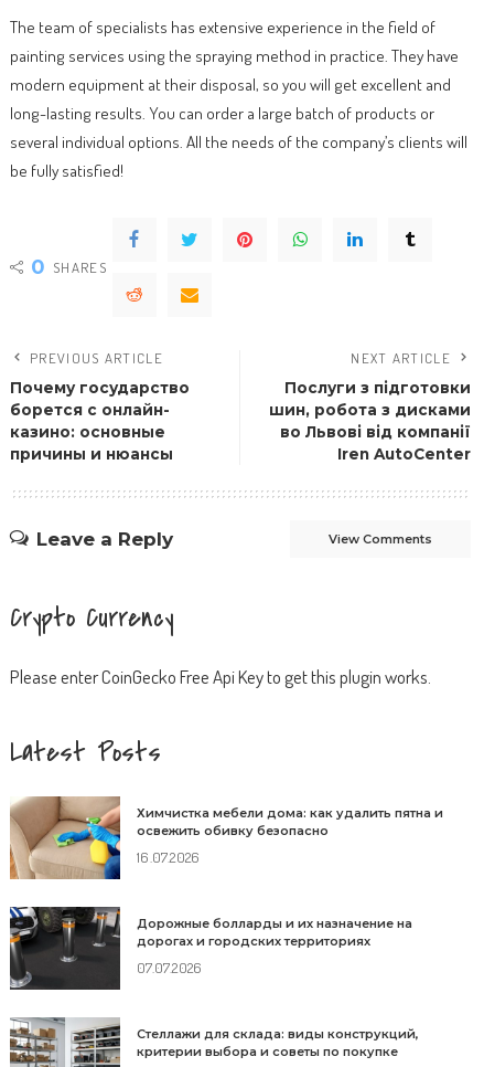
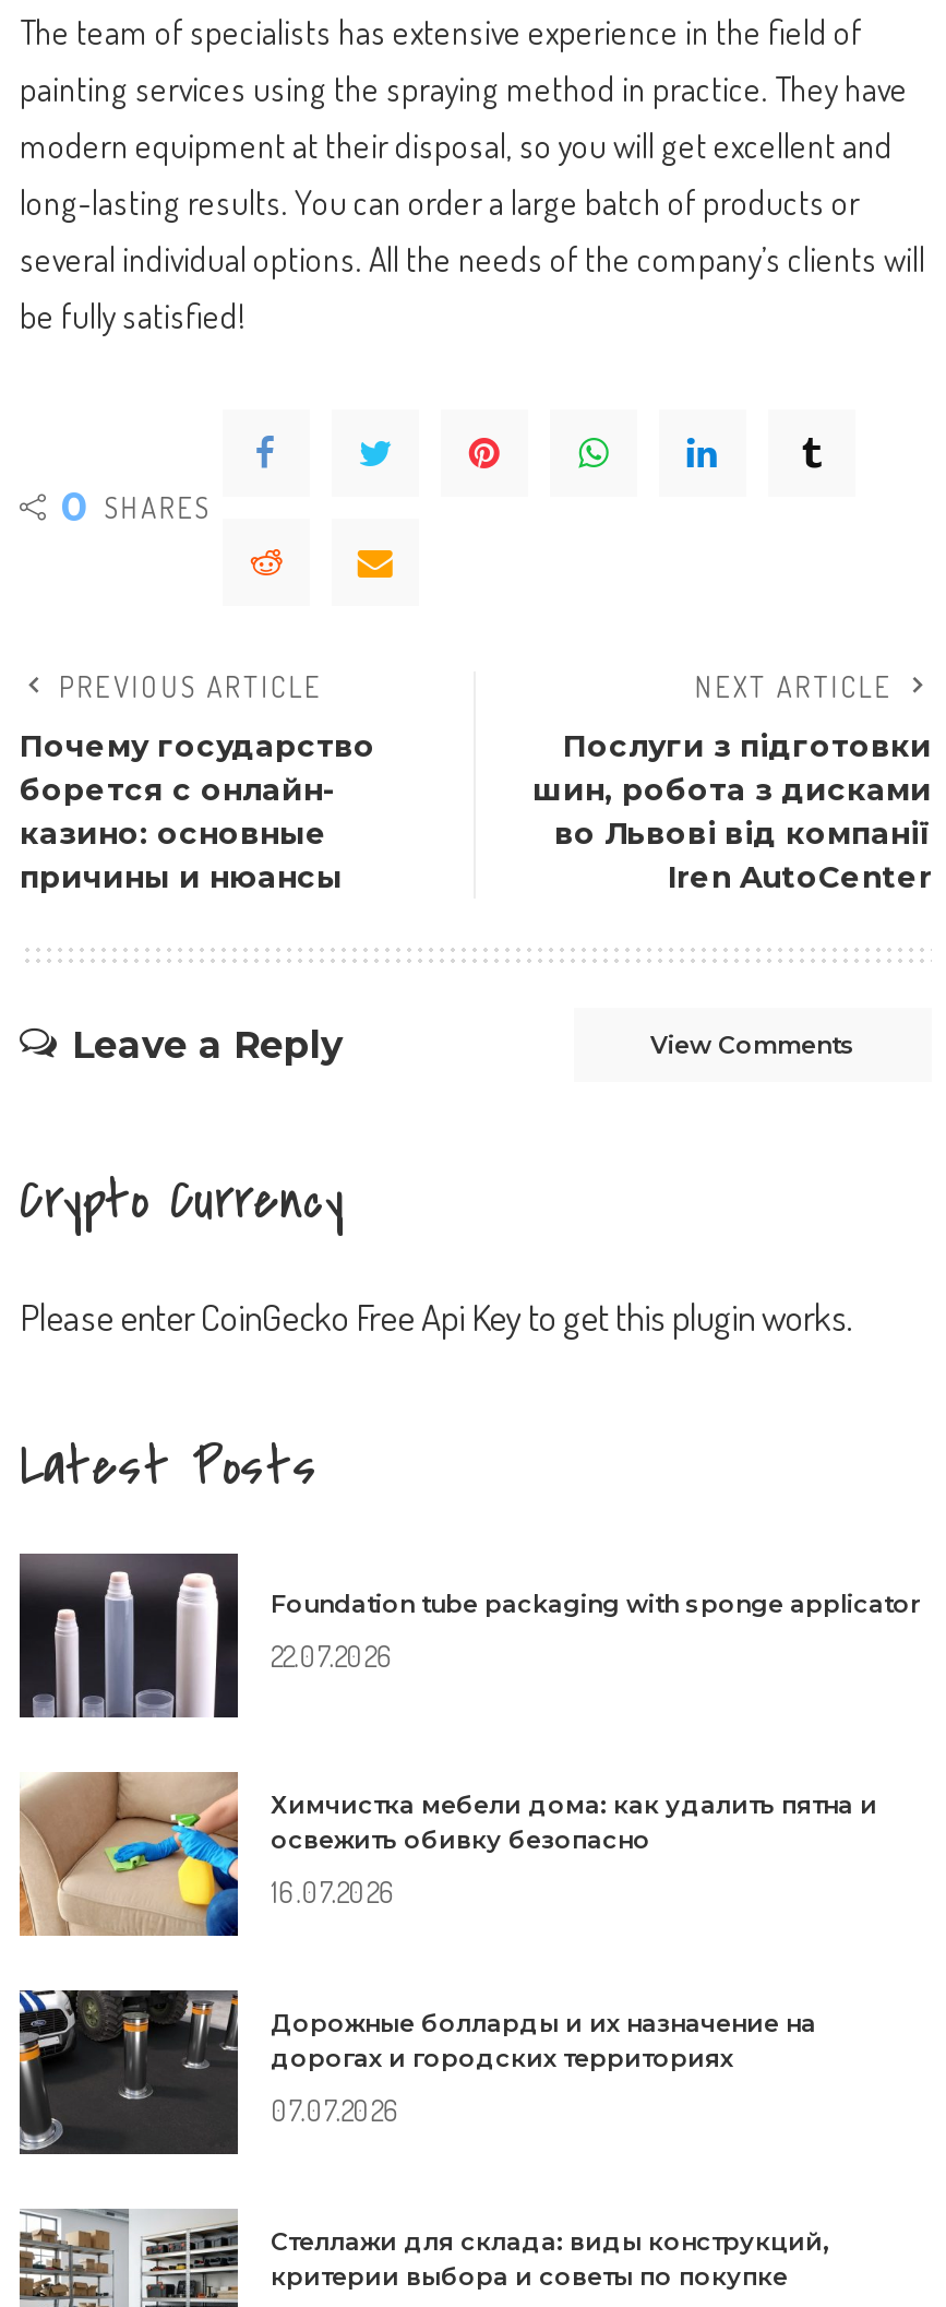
none -> [17,1551,921,1720] [image] | Foundation tube packaging with sponge applicator | 22.07.2026

